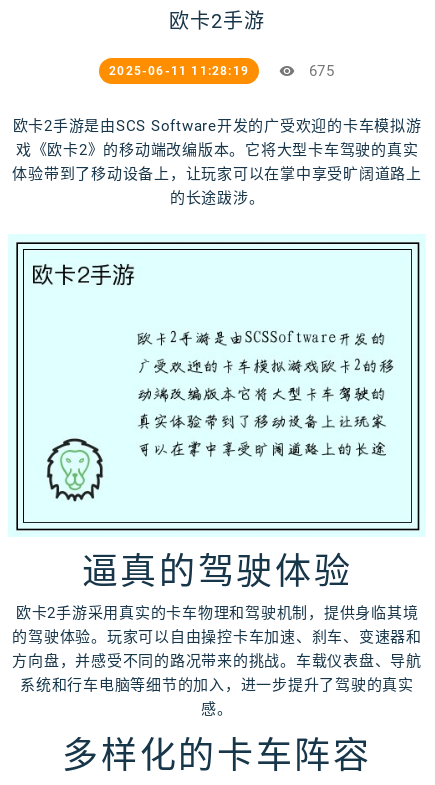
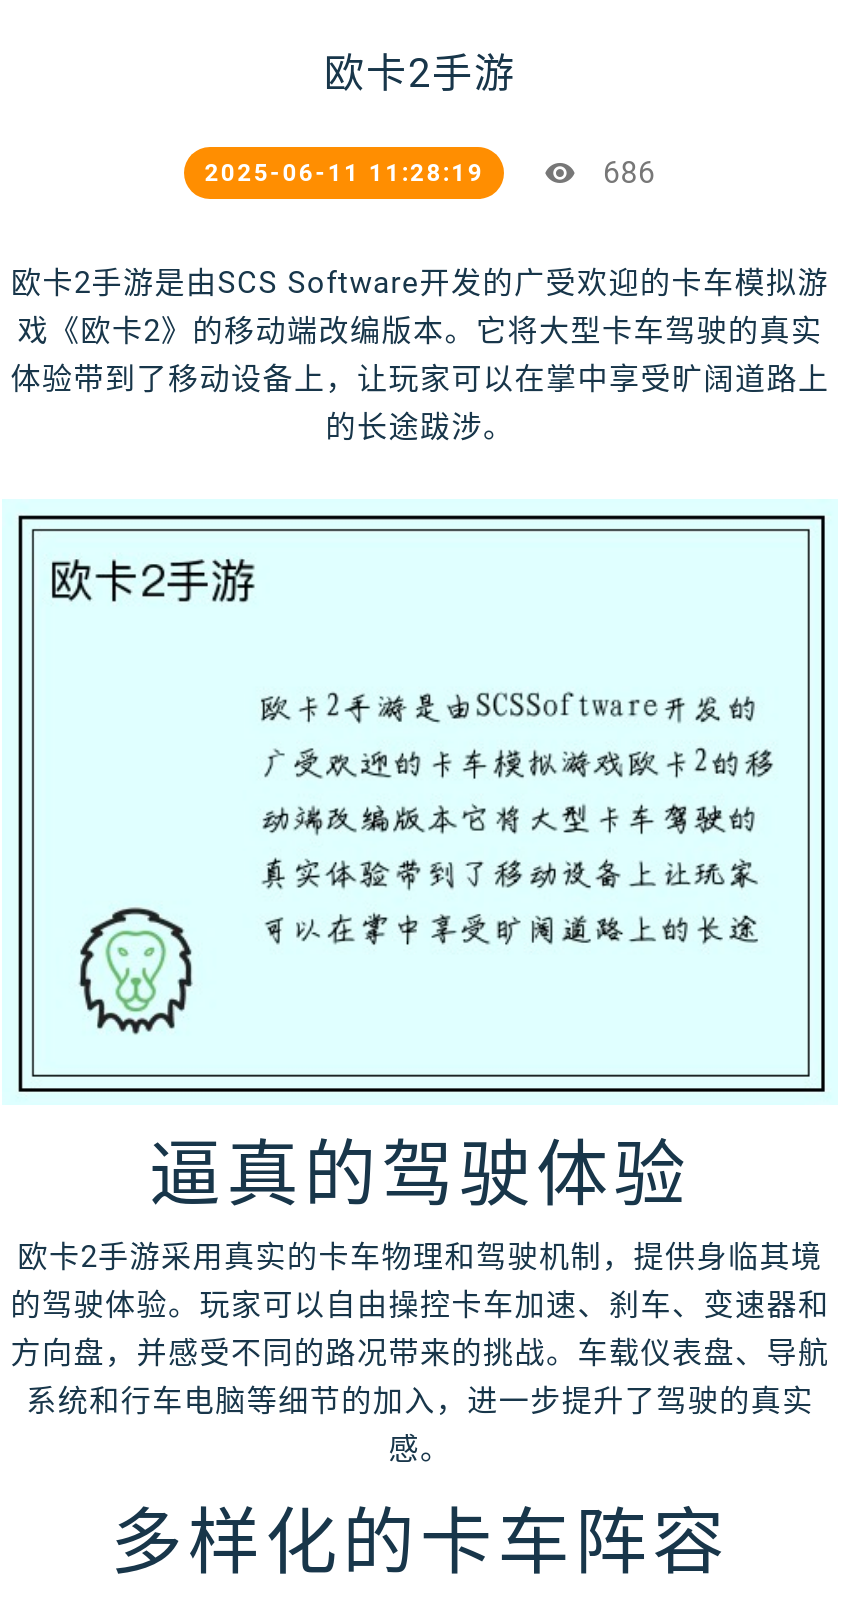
[308,61,335,79] 675 -> [603,154,656,190] 686

